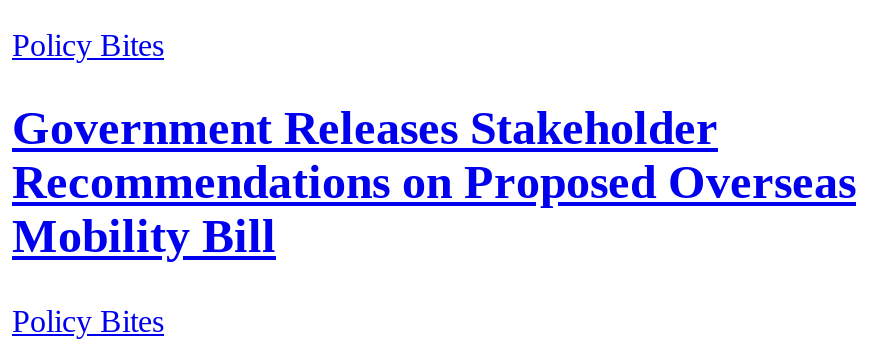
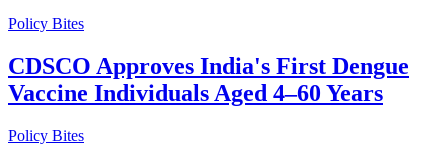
[12,103,856,263] Government Releases Stakeholder | Recommendations on Proposed Overseas | Mobility Bill -> [8,53,409,106] CDSCO Approves India's First Dengue | Vaccine Individuals Aged 4–60 Years

